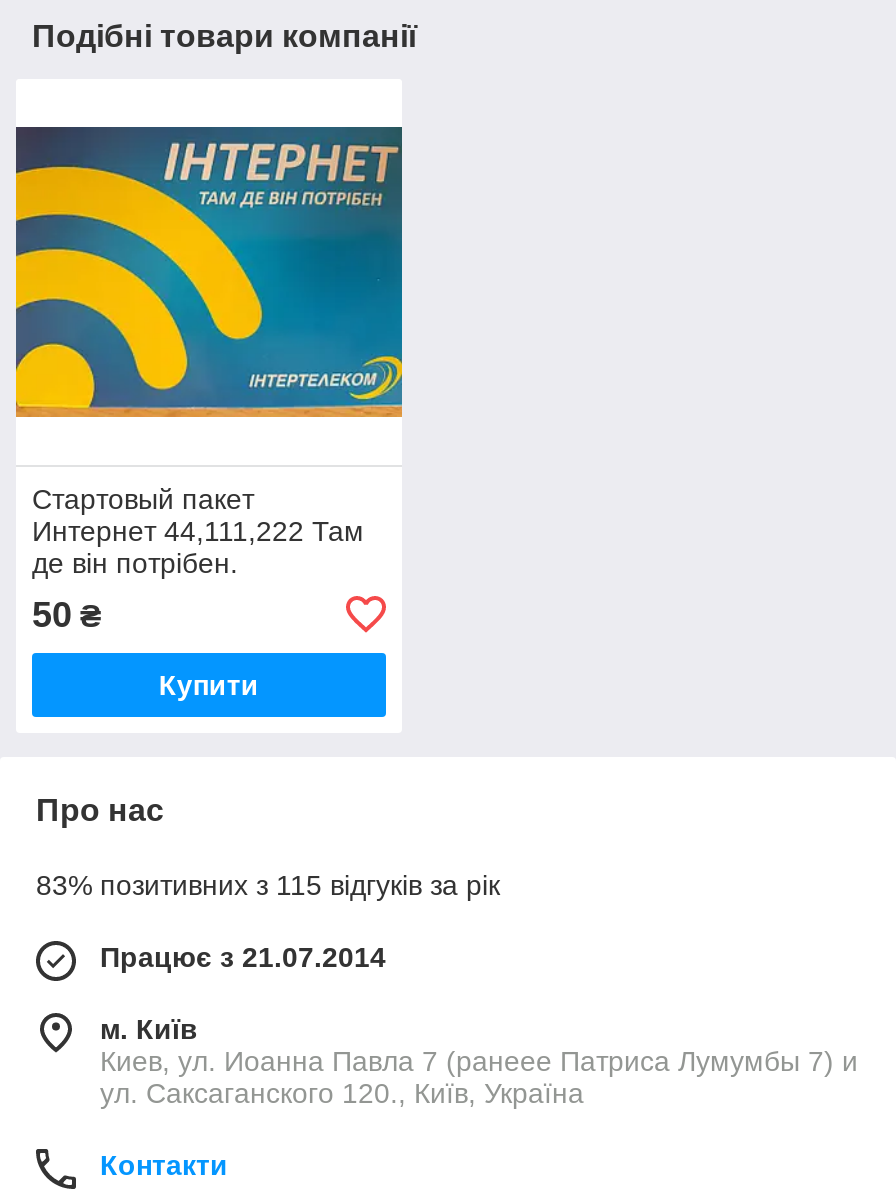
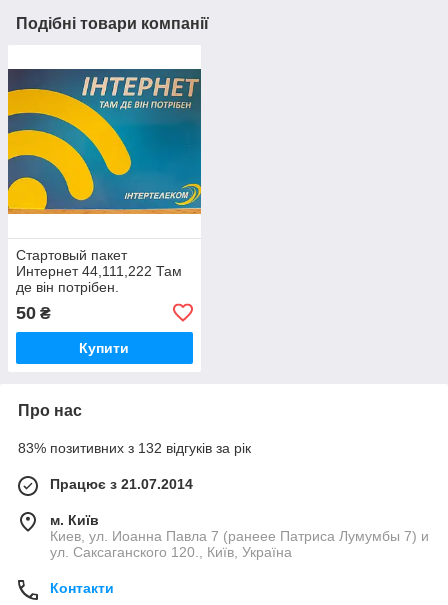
[36,869,500,901] 83% позитивних з 115 відгуків за рік -> [18,440,251,456] 83% позитивних з 132 відгуків за рік

